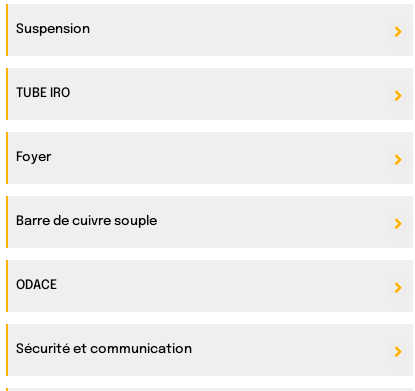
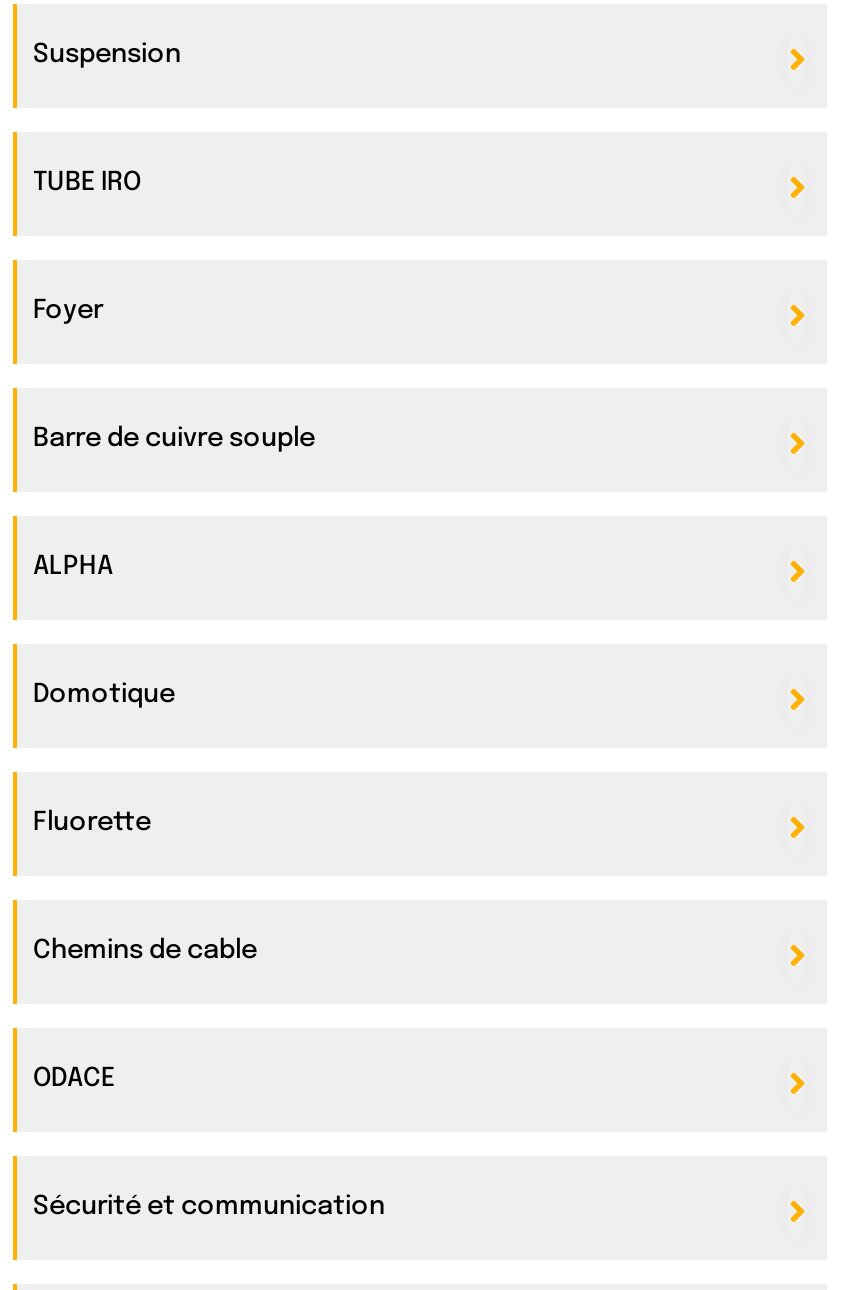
none -> [33,553,113,579] ALPHA
none -> [33,681,175,707] Domotique
none -> [33,809,151,835] Fluorette
none -> [33,937,257,963] Chemins de cable

